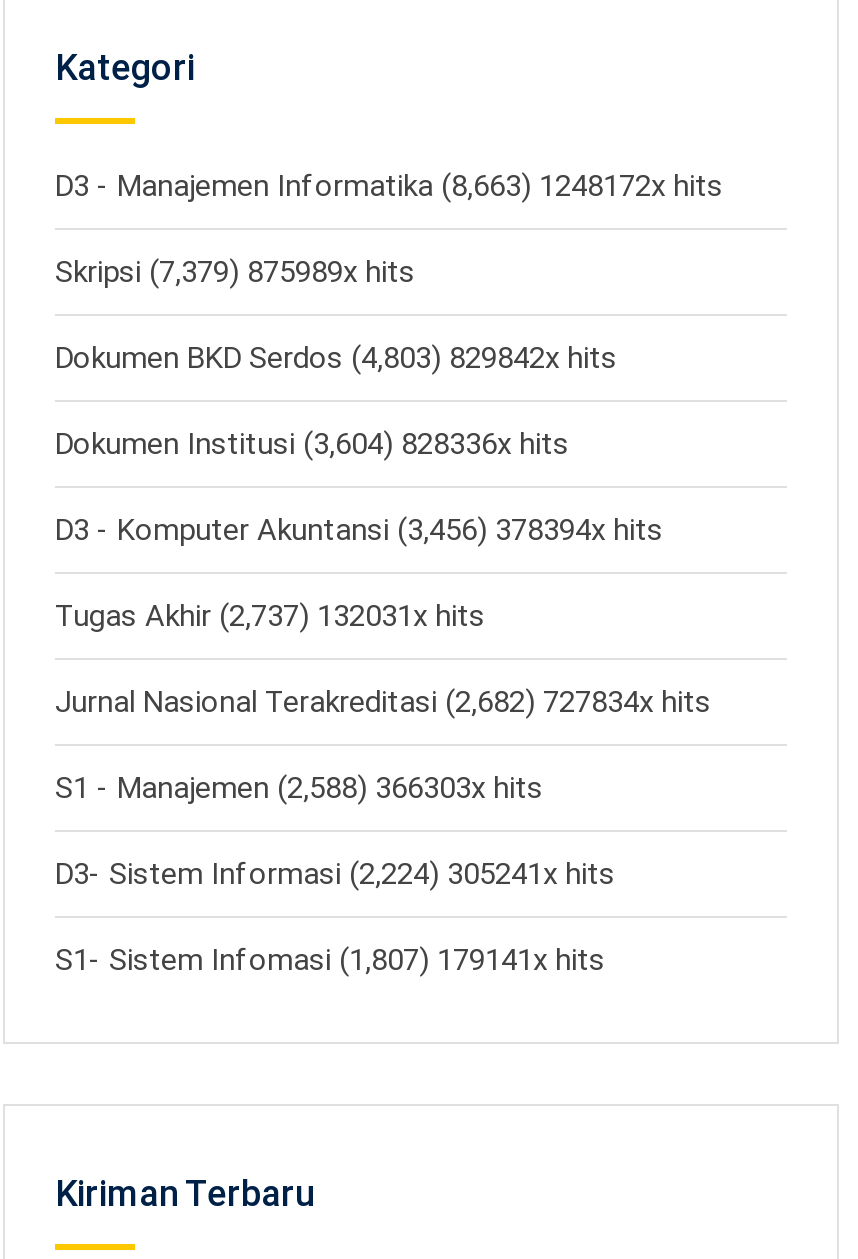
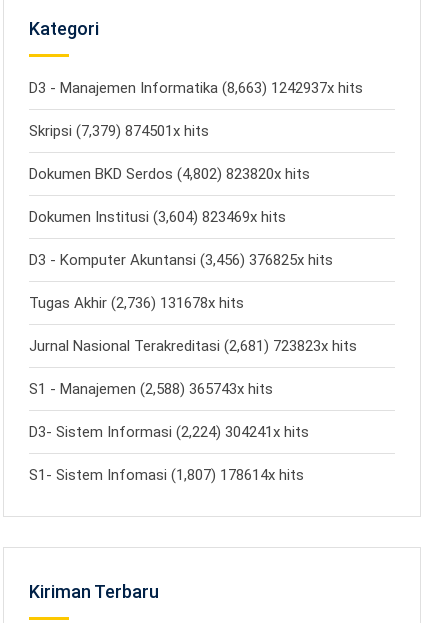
[55,168,723,204] D3 - Manajemen Informatika (8,663) 1248172x hits -> [29,79,363,97] D3 - Manajemen Informatika (8,663) 1242937x hits
[55,254,415,290] Skripsi (7,379) 875989x hits -> [29,122,209,140] Skripsi (7,379) 874501x hits
[55,340,617,376] Dokumen BKD Serdos (4,803) 829842x hits -> [29,165,310,183] Dokumen BKD Serdos (4,802) 823820x hits
[55,426,569,462] Dokumen Institusi (3,604) 828336x hits -> [29,208,286,226] Dokumen Institusi (3,604) 823469x hits
[55,512,663,548] D3 - Komputer Akuntansi (3,456) 378394x hits -> [29,251,333,269] D3 - Komputer Akuntansi (3,456) 376825x hits
[55,598,485,634] Tugas Akhir (2,737) 132031x hits -> [29,294,244,312] Tugas Akhir (2,736) 131678x hits
[55,684,711,720] Jurnal Nasional Terakreditasi (2,682) 727834x hits -> [29,337,357,355] Jurnal Nasional Terakreditasi (2,681) 723823x hits
[55,770,543,806] S1 - Manajemen (2,588) 366303x hits -> [29,380,273,398] S1 - Manajemen (2,588) 365743x hits
[55,856,615,892] D3- Sistem Informasi (2,224) 305241x hits -> [29,423,309,441] D3- Sistem Informasi (2,224) 304241x hits
[55,942,605,978] S1- Sistem Infomasi (1,807) 179141x hits -> [29,466,304,484] S1- Sistem Infomasi (1,807) 178614x hits

